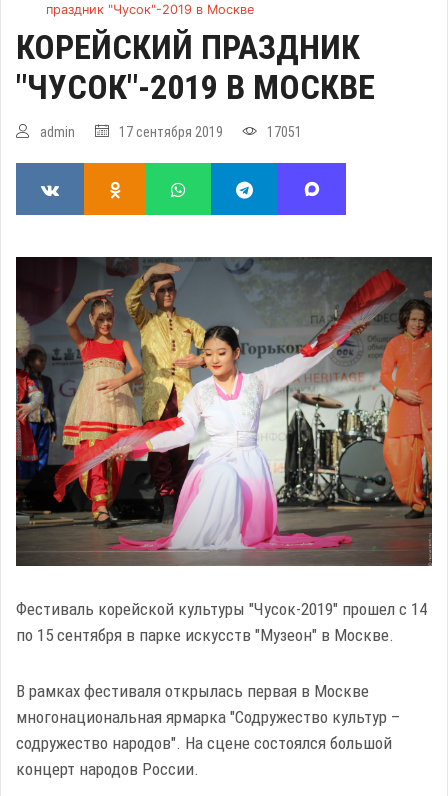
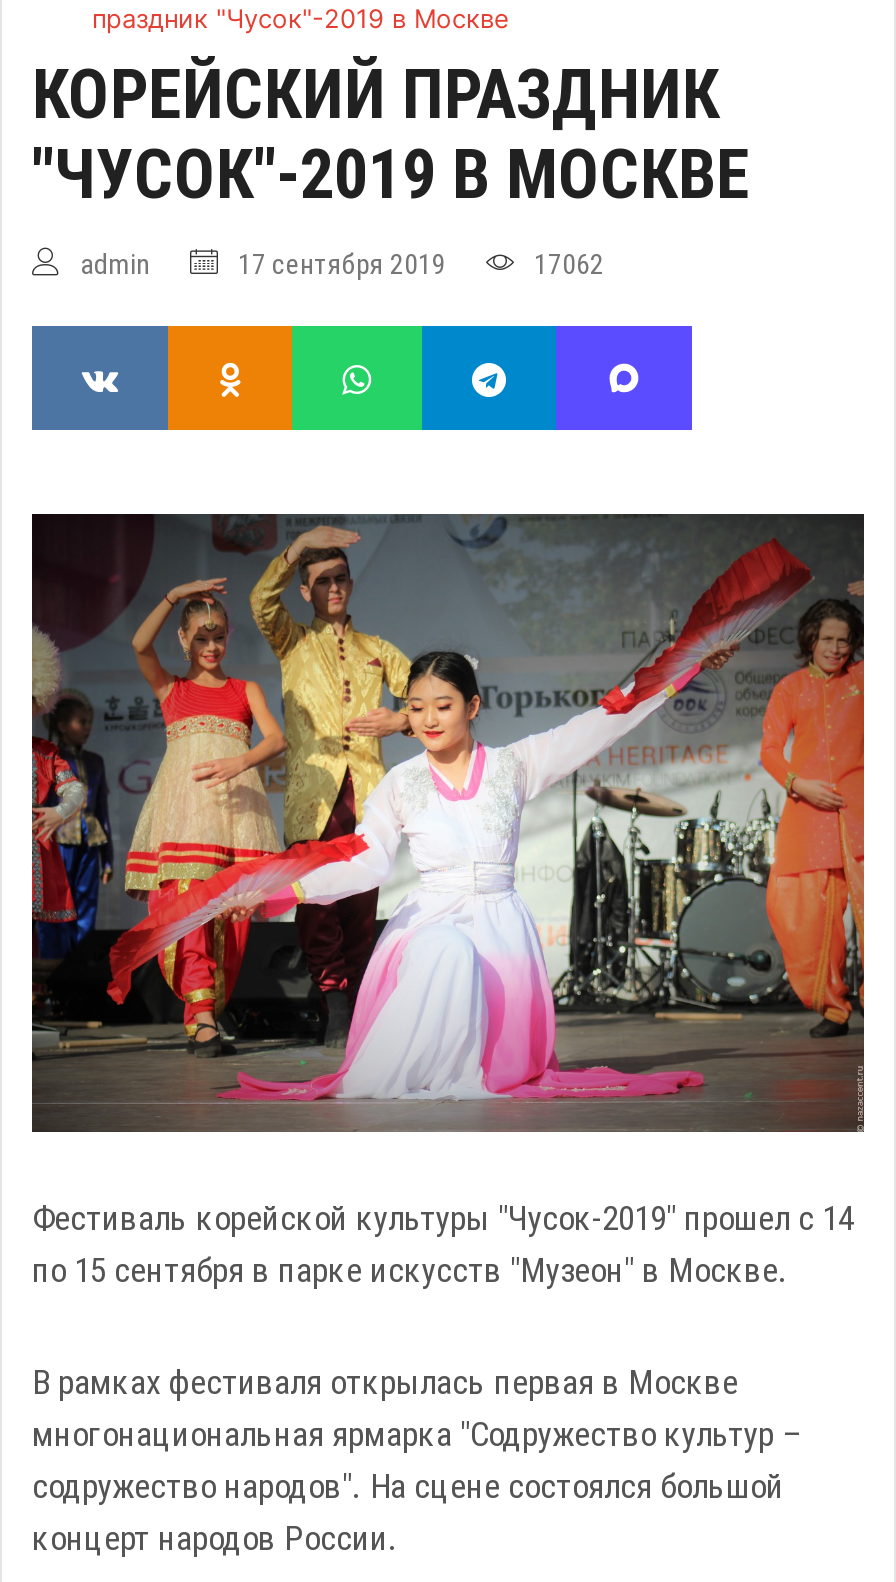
[267,124,302,140] 17051 -> [534,248,604,280] 17062

